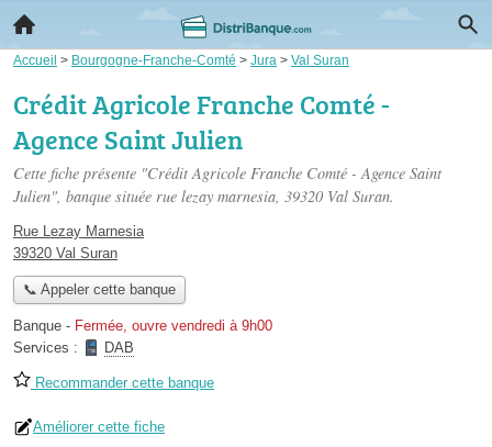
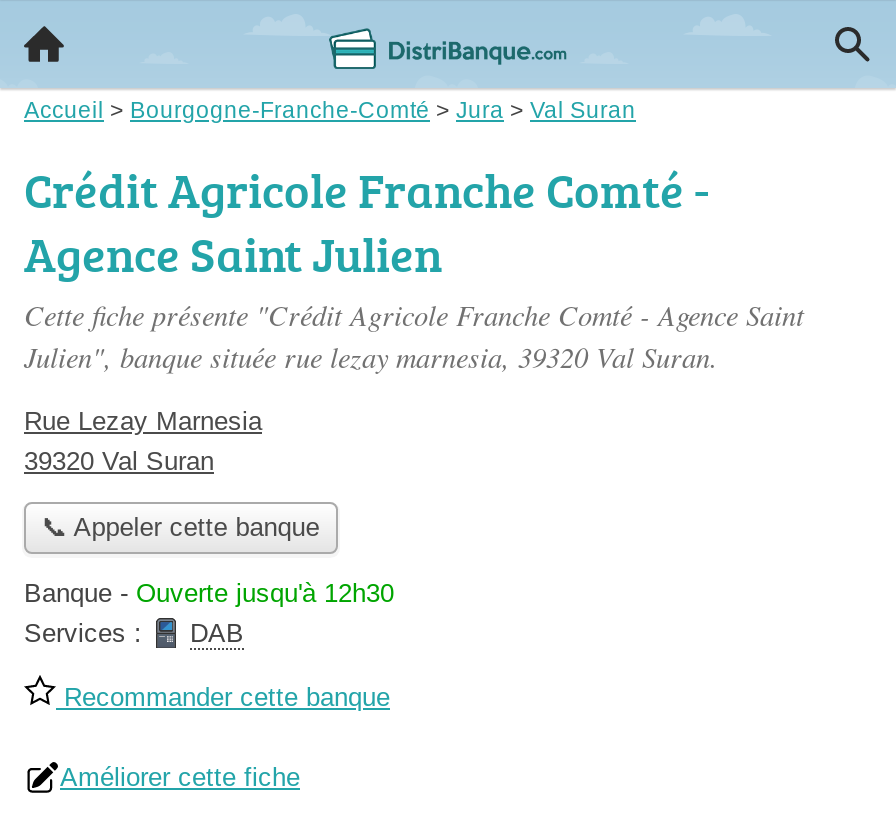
[13,318,272,334] Banque - Fermée, ouvre vendredi à 9h00 -> [24,579,394,609] Banque - Ouverte jusqu'à 12h30

